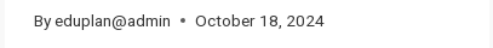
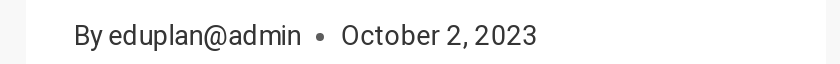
[34,11,325,30] By eduplan@admin October 18, 2024 -> [74,20,538,52] By eduplan@admin October 2, 2023

